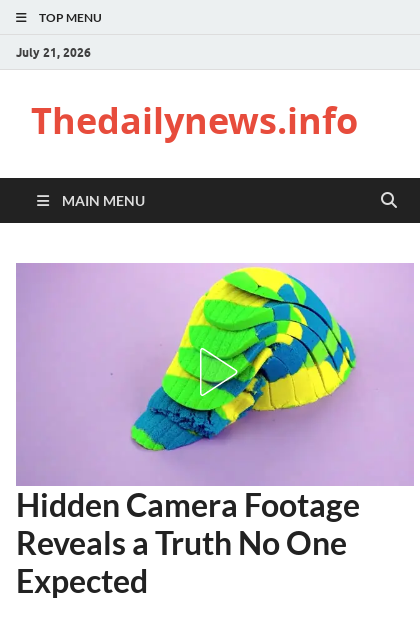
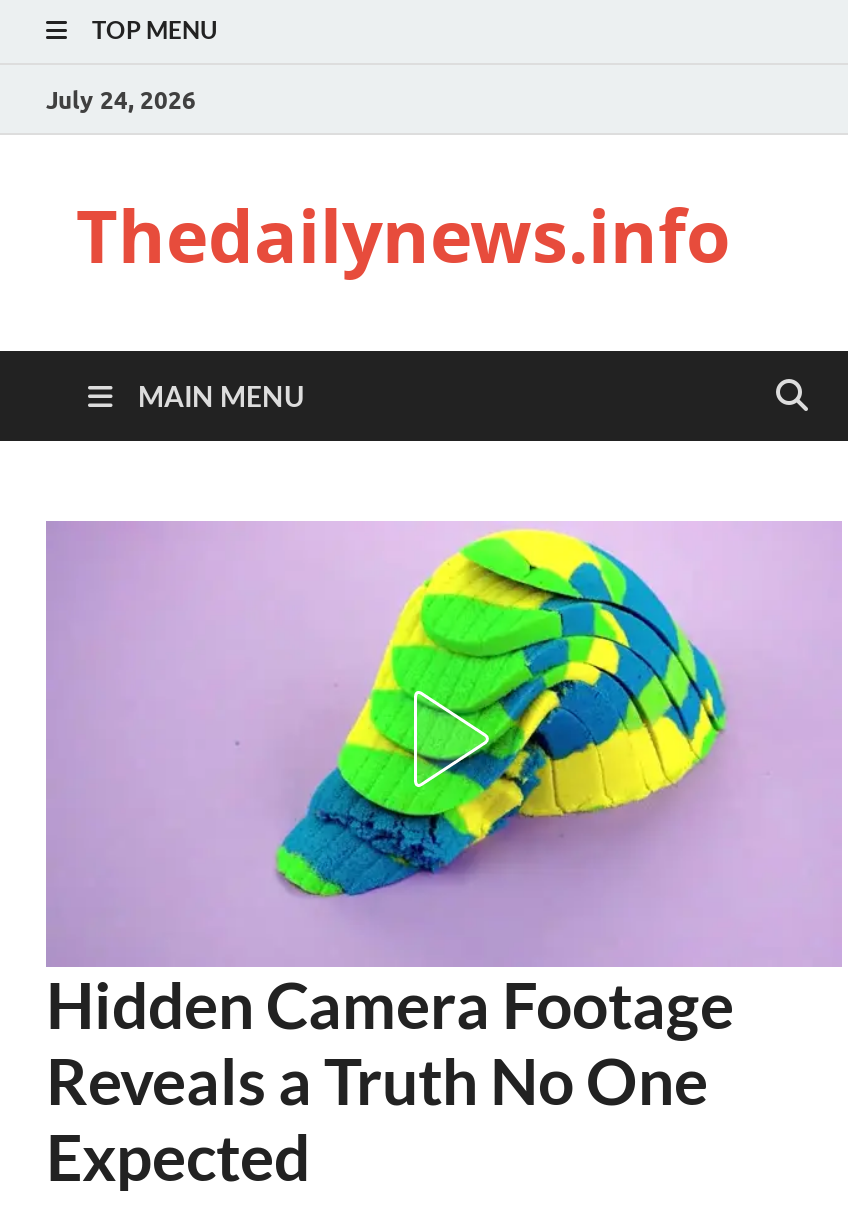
[16,44,91,59] July 21, 2026 -> [46,84,196,114] July 24, 2026

